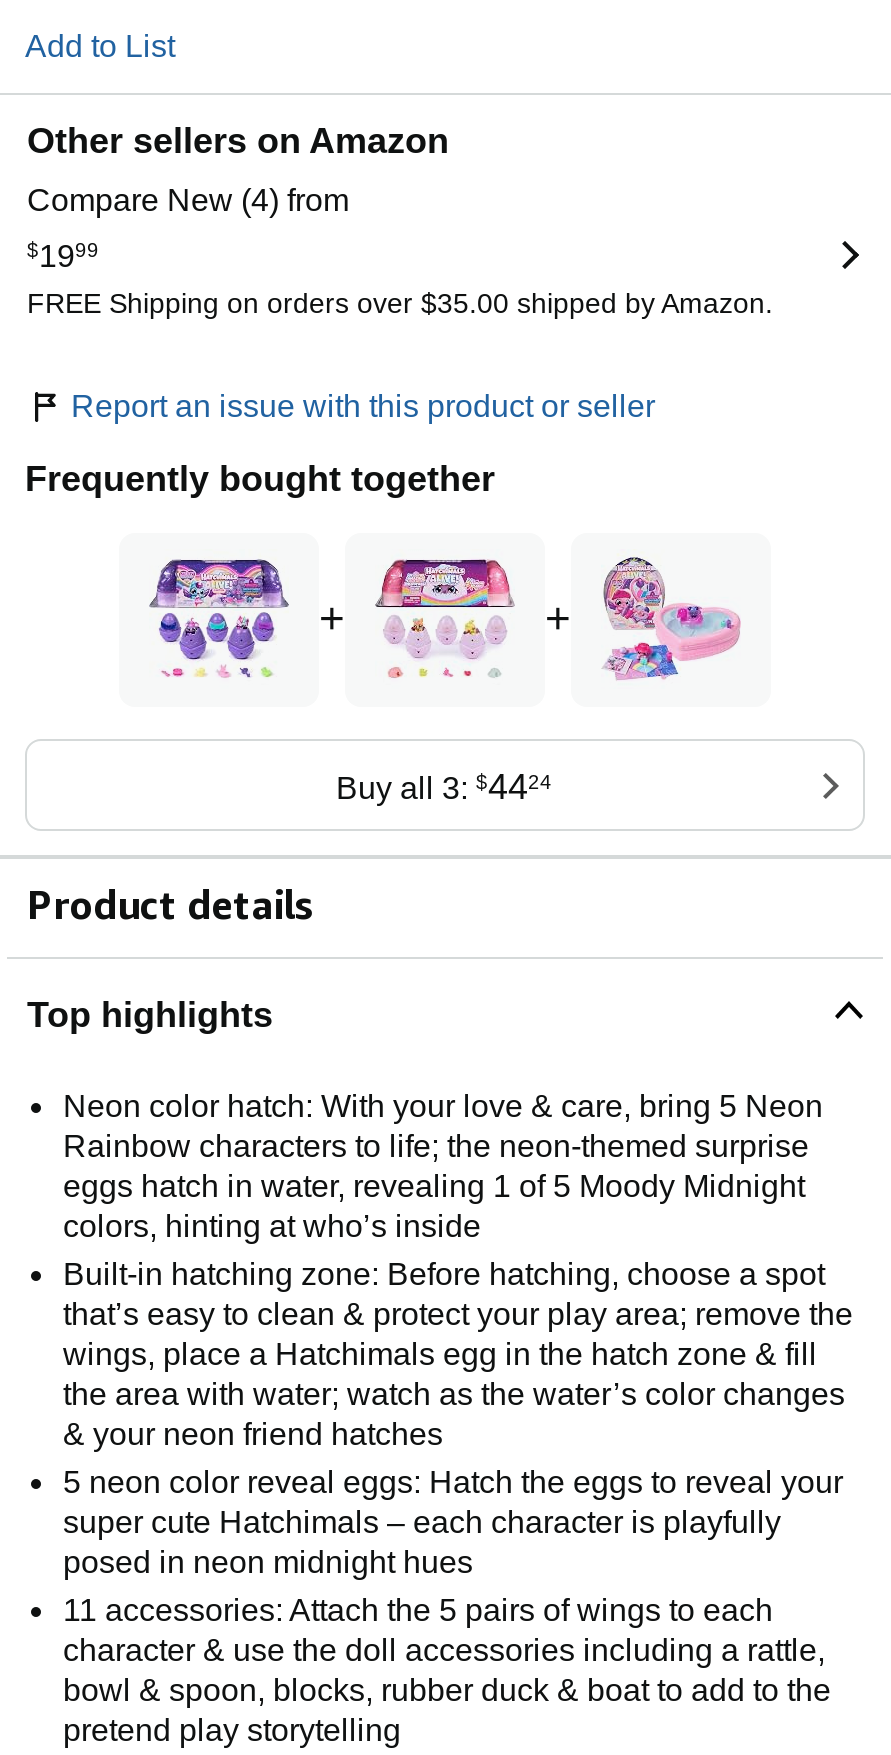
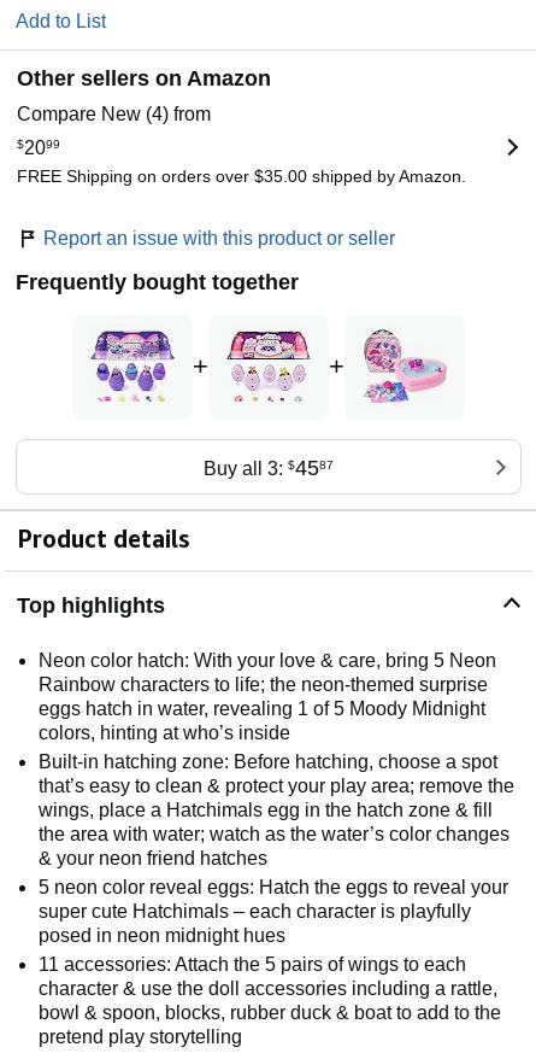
[27,238,99,272] $1999 -> [17,137,60,157] $2099
[336,766,552,806] Buy all 3: $4424 -> [203,455,333,479] Buy all 3: $4587

